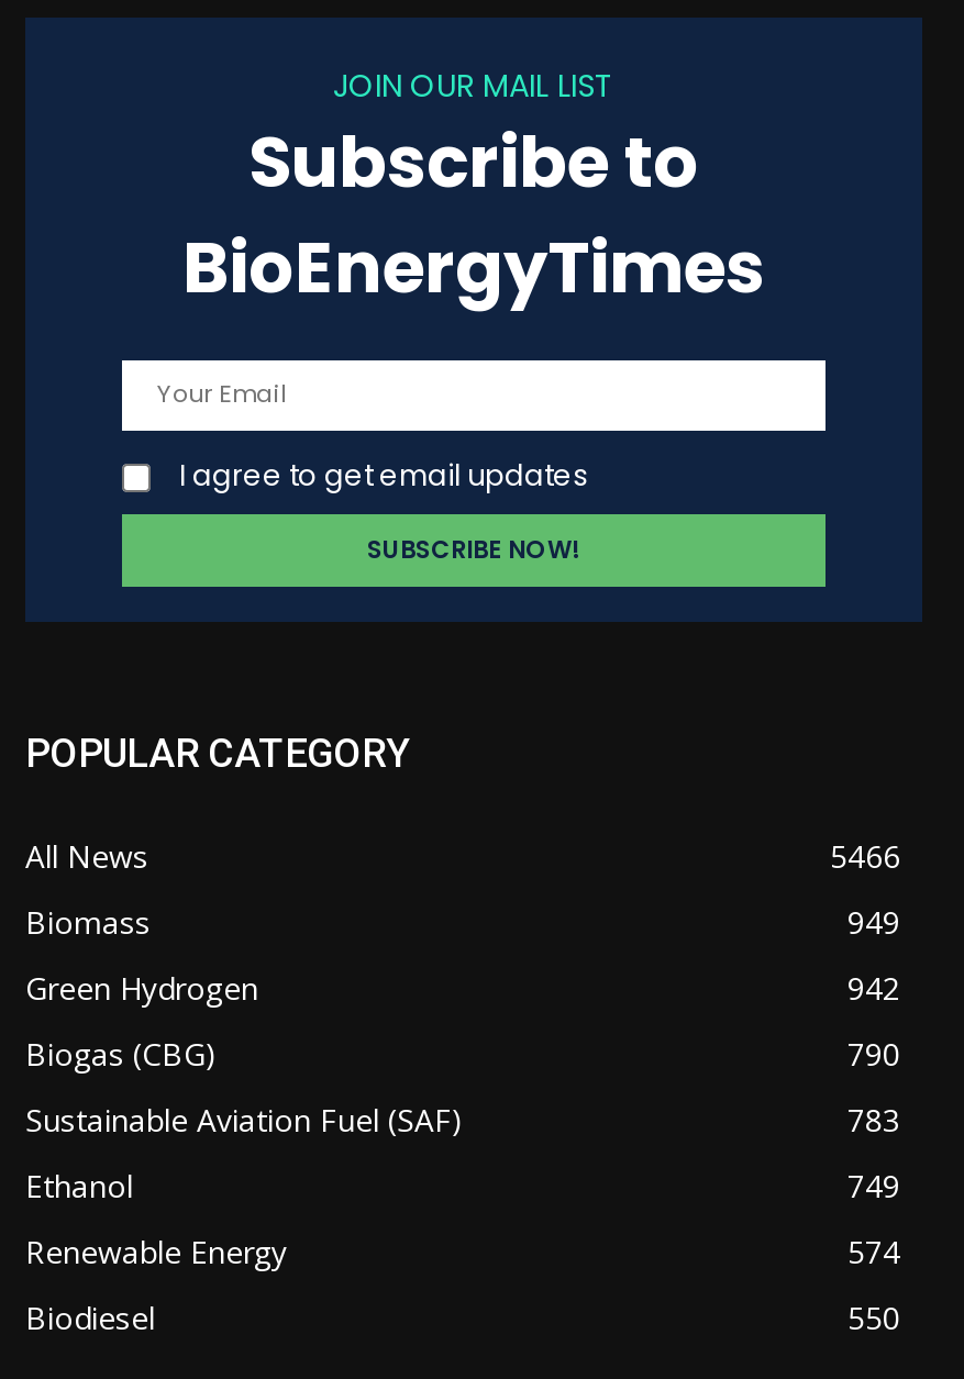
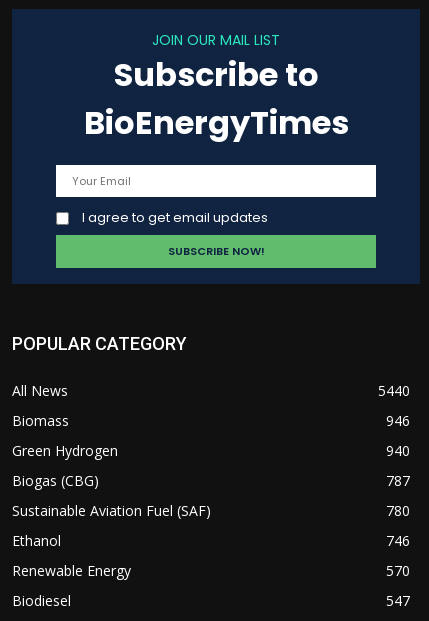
[830,835,900,876] 5466 -> [378,381,410,400] 5440
[847,901,900,942] 949 -> [386,411,410,430] 946
[847,967,900,1008] 942 -> [386,441,410,460] 940
[847,1032,900,1074] 790 -> [386,471,410,490] 787
[847,1098,900,1140] 783 -> [386,501,410,520] 780
[847,1164,900,1206] 749 -> [386,531,410,550] 746
[847,1230,900,1272] 574 -> [386,561,410,580] 570
[847,1296,900,1338] 550 -> [386,591,410,610] 547

